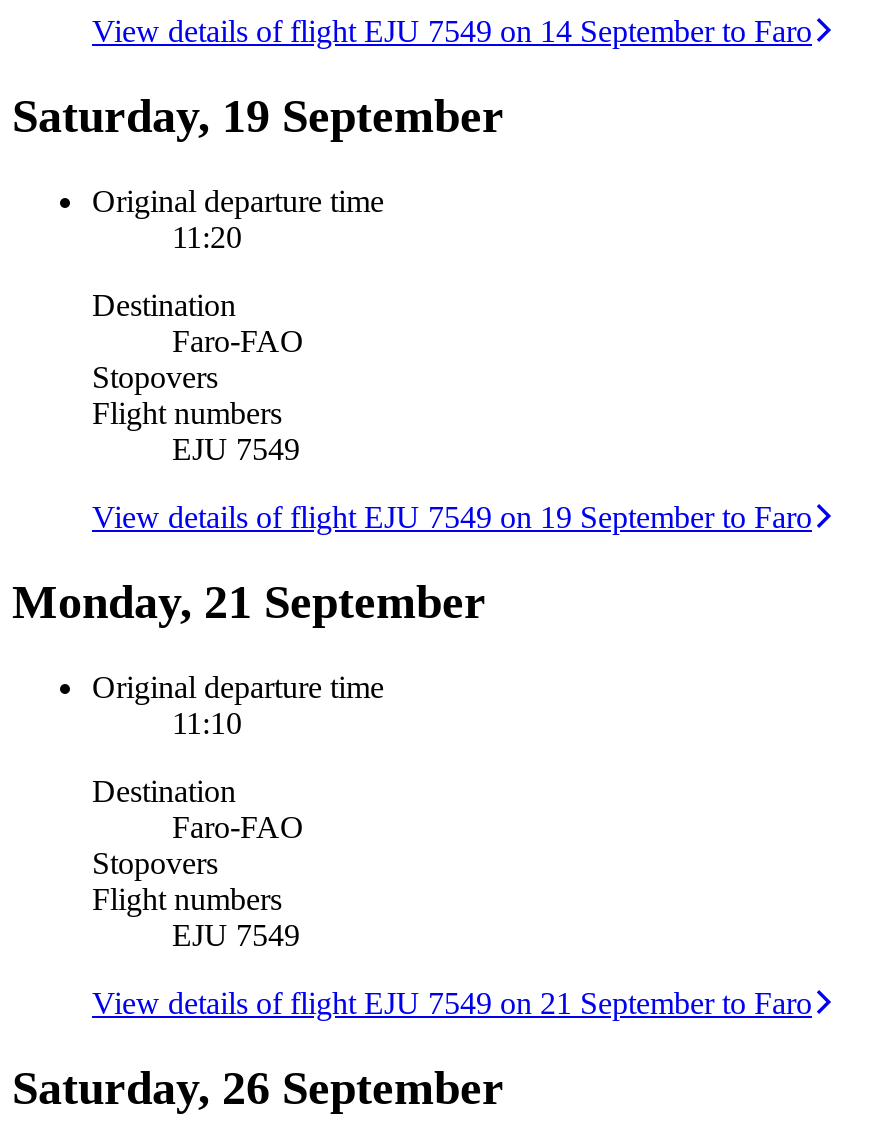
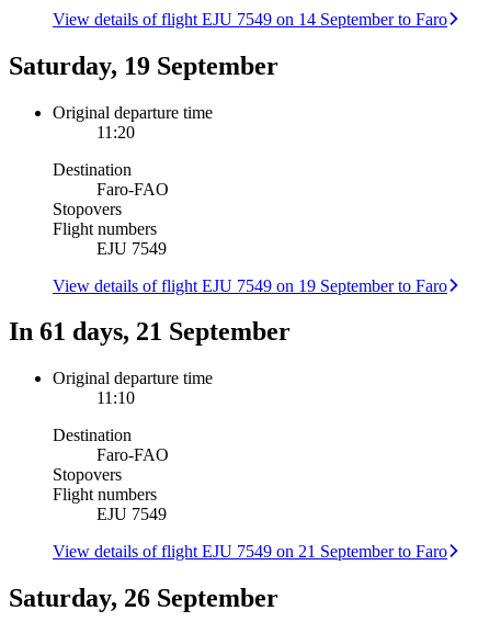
[12,576,486,628] Monday, 21 September -> [9,317,291,346] In 61 days, 21 September

